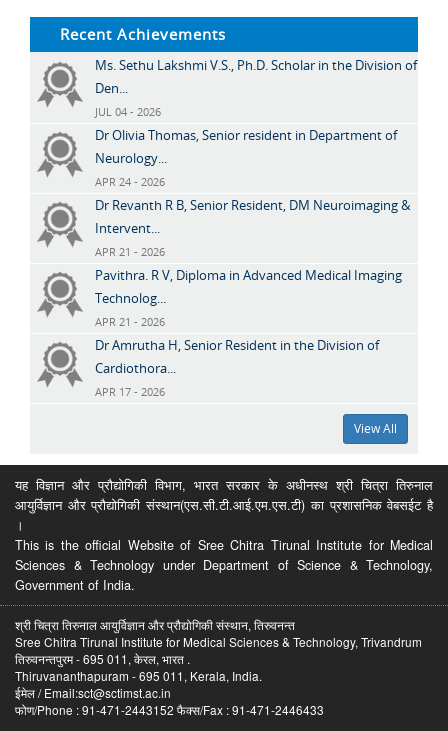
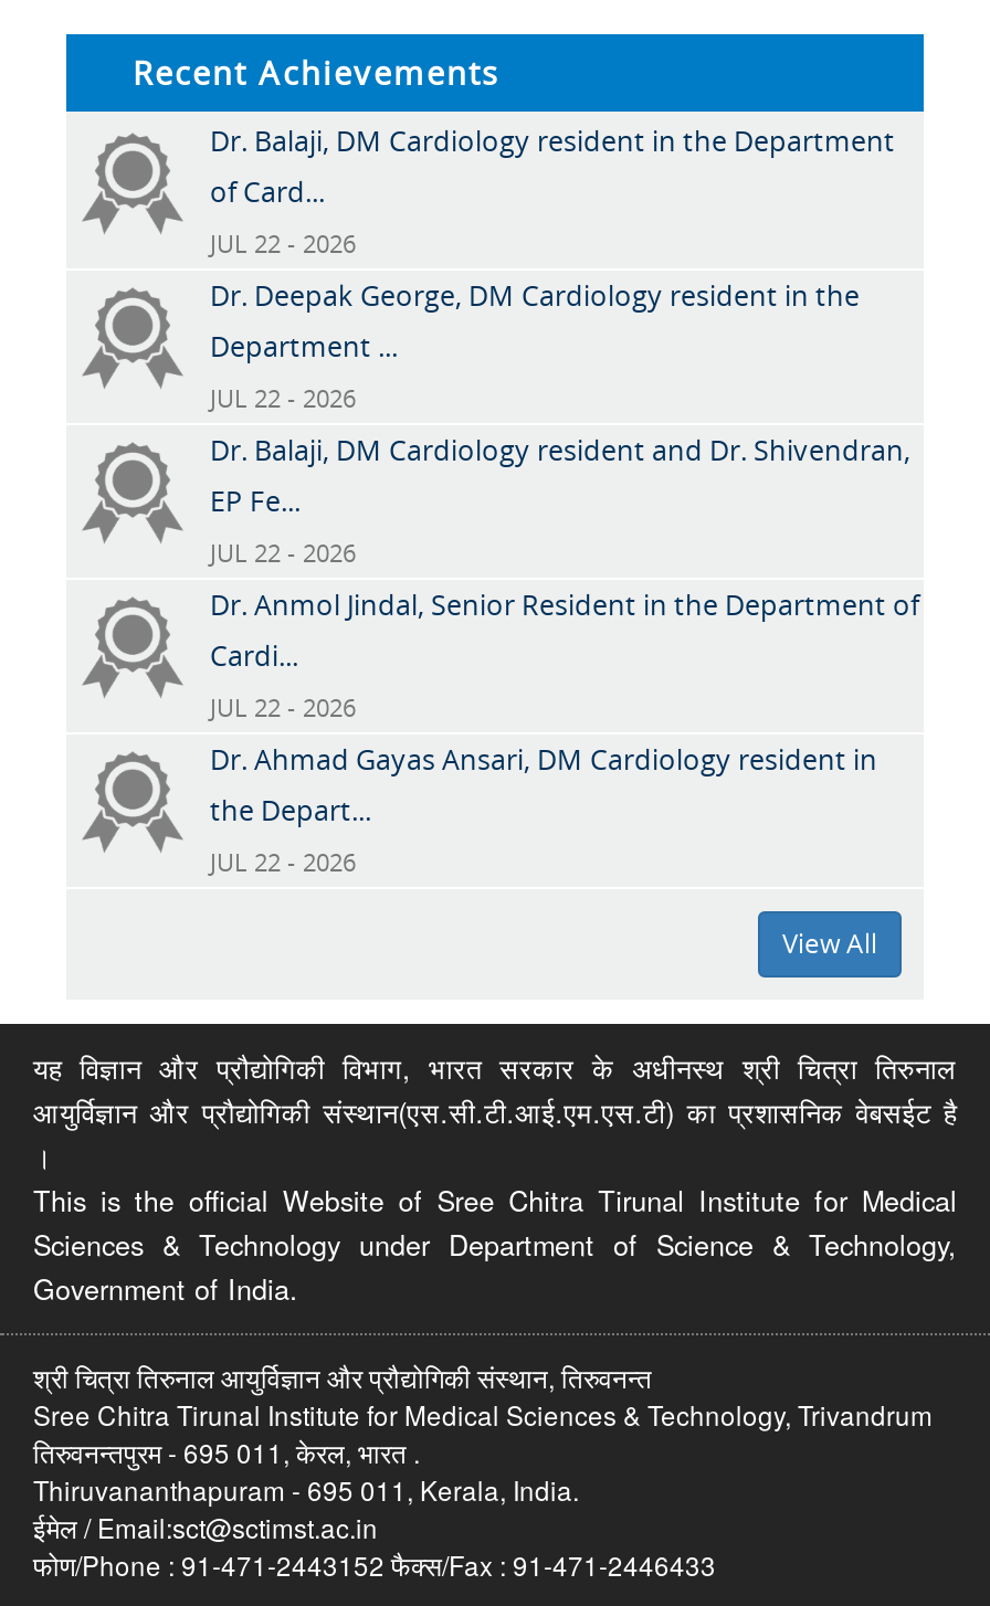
[95,56,417,399] Ms. Sethu Lakshmi V.S., Ph.D. Scholar in the Division of | Den... | JUL 04 - 2026 | Dr Olivia Thomas, Senior resident in Department of | Neurology... | APR 24 - 2026 | Dr Revanth R B, Senior Resident, DM Neuroimaging & | Intervent... | APR 21 - 2026 | Pavithra. R V, Diploma in Advanced Medical Imaging | Technolog... | APR 21 - 2026 | Dr Amrutha H, Senior Resident in the Division of | Cardiothora... | APR 17 - 2026 -> [210,120,919,878] Dr. Balaji, DM Cardiology resident in the Department | of Card... | JUL 22 - 2026 | Dr. Deepak George, DM Cardiology resident in the | Department ... | JUL 22 - 2026 | Dr. Balaji, DM Cardiology resident and Dr. Shivendran, | EP Fe... | JUL 22 - 2026 | Dr. Anmol Jindal, Senior Resident in the Department of | Cardi... | JUL 22 - 2026 | Dr. Ahmad Gayas Ansari, DM Cardiology resident in | the Depart... | JUL 22 - 2026

